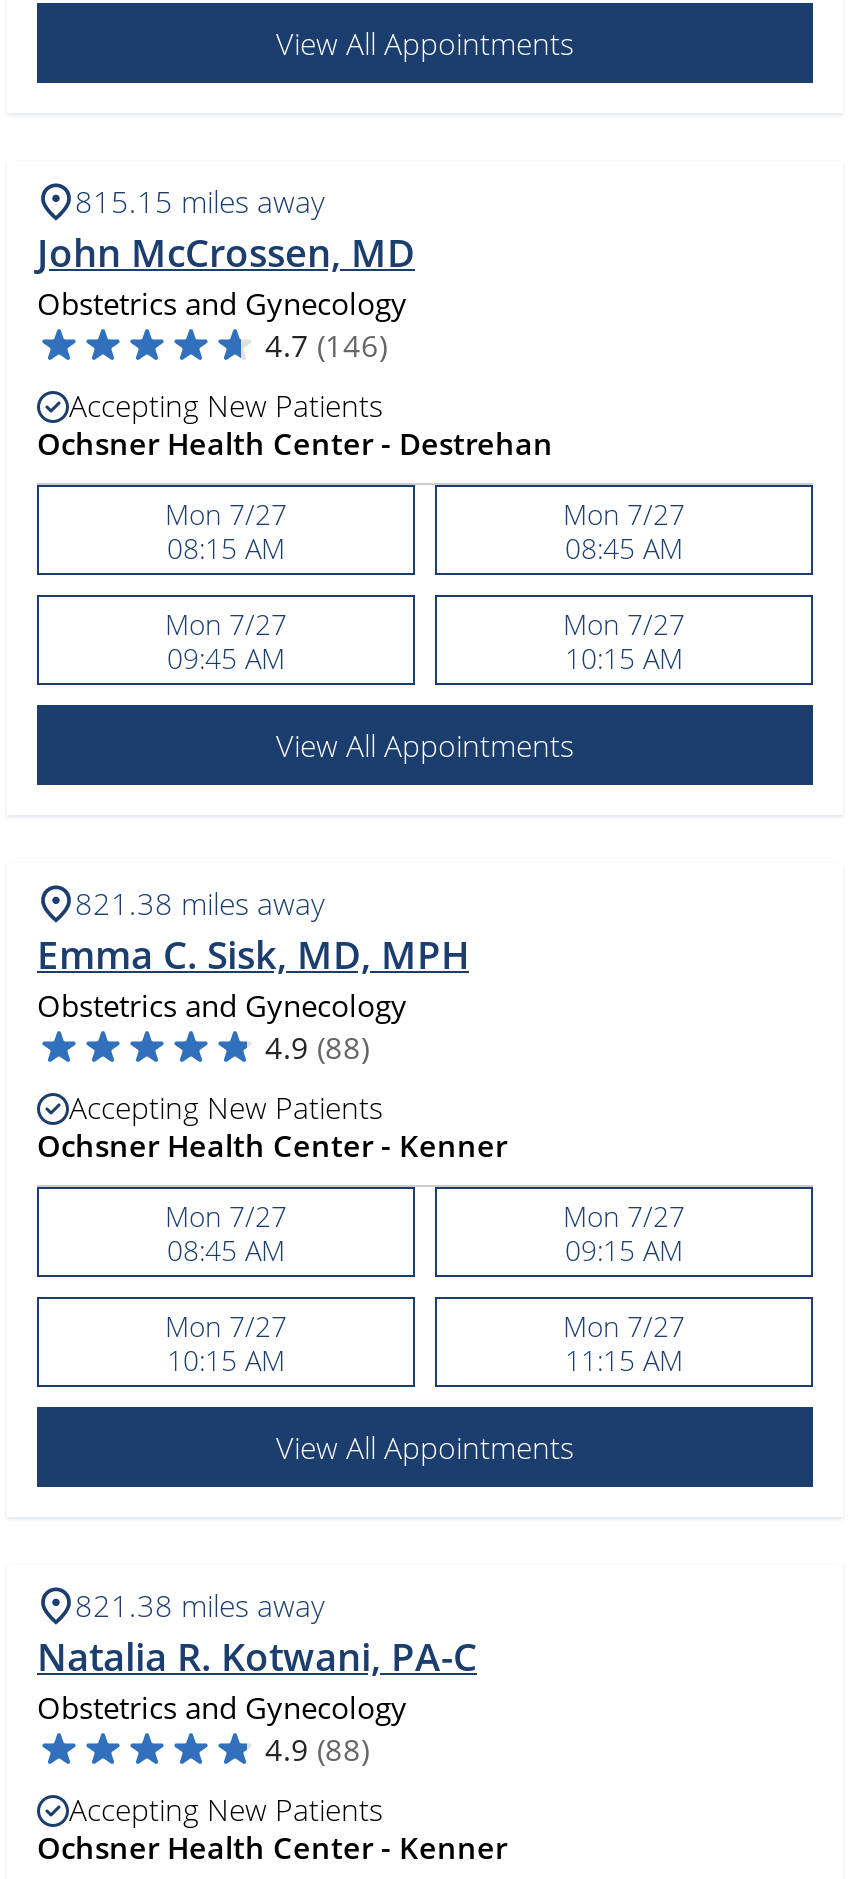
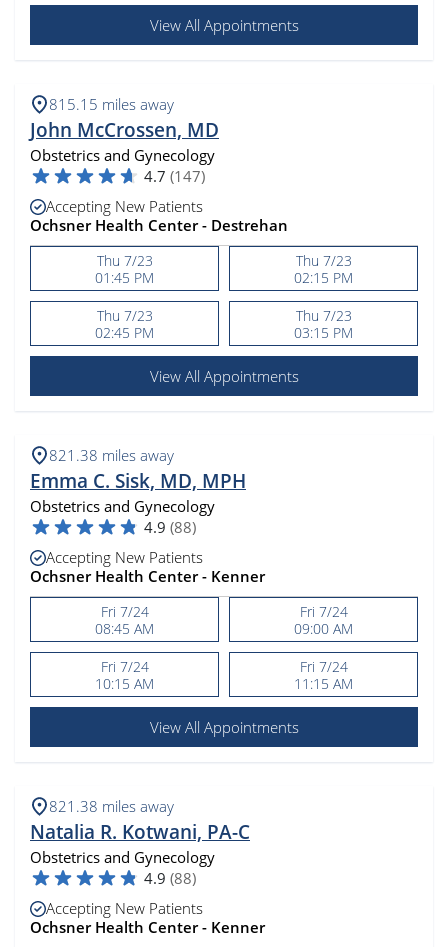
[265,325,387,365] 4.7 (146) -> [144,166,205,186] 4.7 (147)
[165,494,287,566] Mon 7/27 | 08:15 AM -> [95,250,154,286] Thu 7/23 | 01:45 PM
[563,494,685,566] Mon 7/27 | 08:45 AM -> [294,250,353,286] Thu 7/23 | 02:15 PM
[165,604,287,676] Mon 7/27 | 09:45 AM -> [95,305,154,341] Thu 7/23 | 02:45 PM
[563,604,685,676] Mon 7/27 | 10:15 AM -> [294,305,353,341] Thu 7/23 | 03:15 PM
[165,1196,287,1234] Mon 7/27 -> [100,601,148,620] Fri 7/24
[563,1196,685,1268] Mon 7/27 | 09:15 AM -> [294,601,353,637] Fri 7/24 | 09:00 AM
[165,1306,287,1344] Mon 7/27 -> [100,656,148,675] Fri 7/24
[563,1306,685,1344] Mon 7/27 -> [299,656,347,675] Fri 7/24

